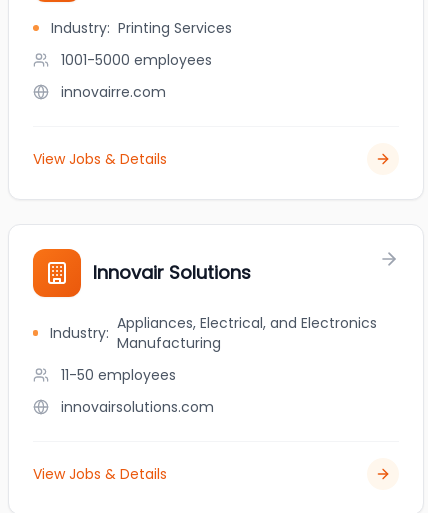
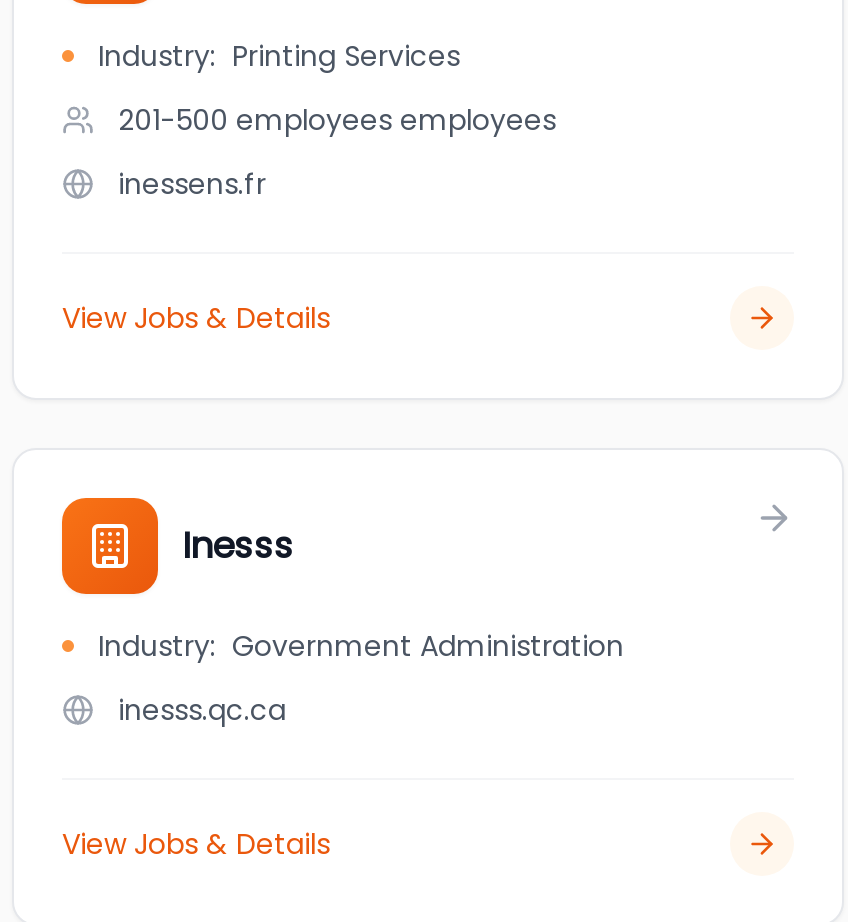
[61,50,212,70] 1001-5000 employees -> [118,100,556,140] 201-500 employees employees
[61,82,166,102] innovairre.com -> [118,164,266,204] inessens.fr
[50,260,377,417] Innovair Solutions | Industry: Appliances, Electrical, and Electronics | Manufacturing | 11-50 employees | innovairsolutions.com -> [98,520,624,730] Inesss | Industry: Government Administration | inesss.qc.ca

